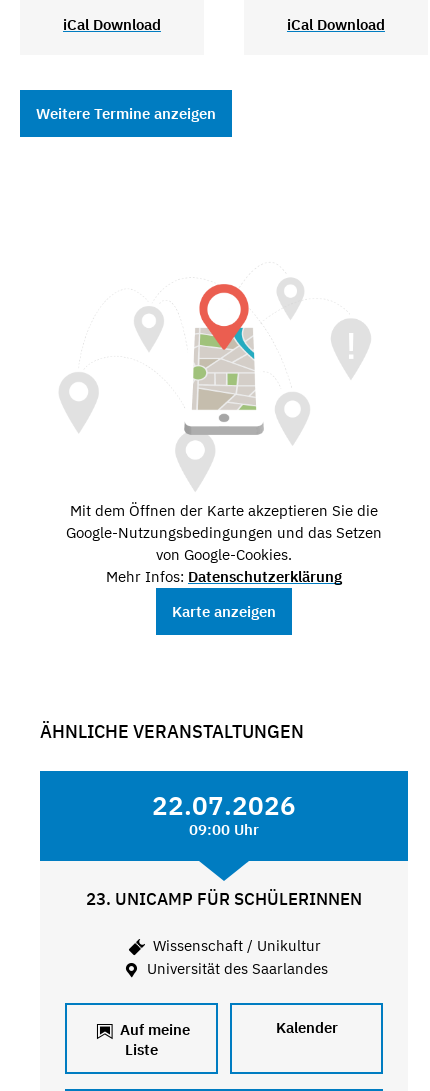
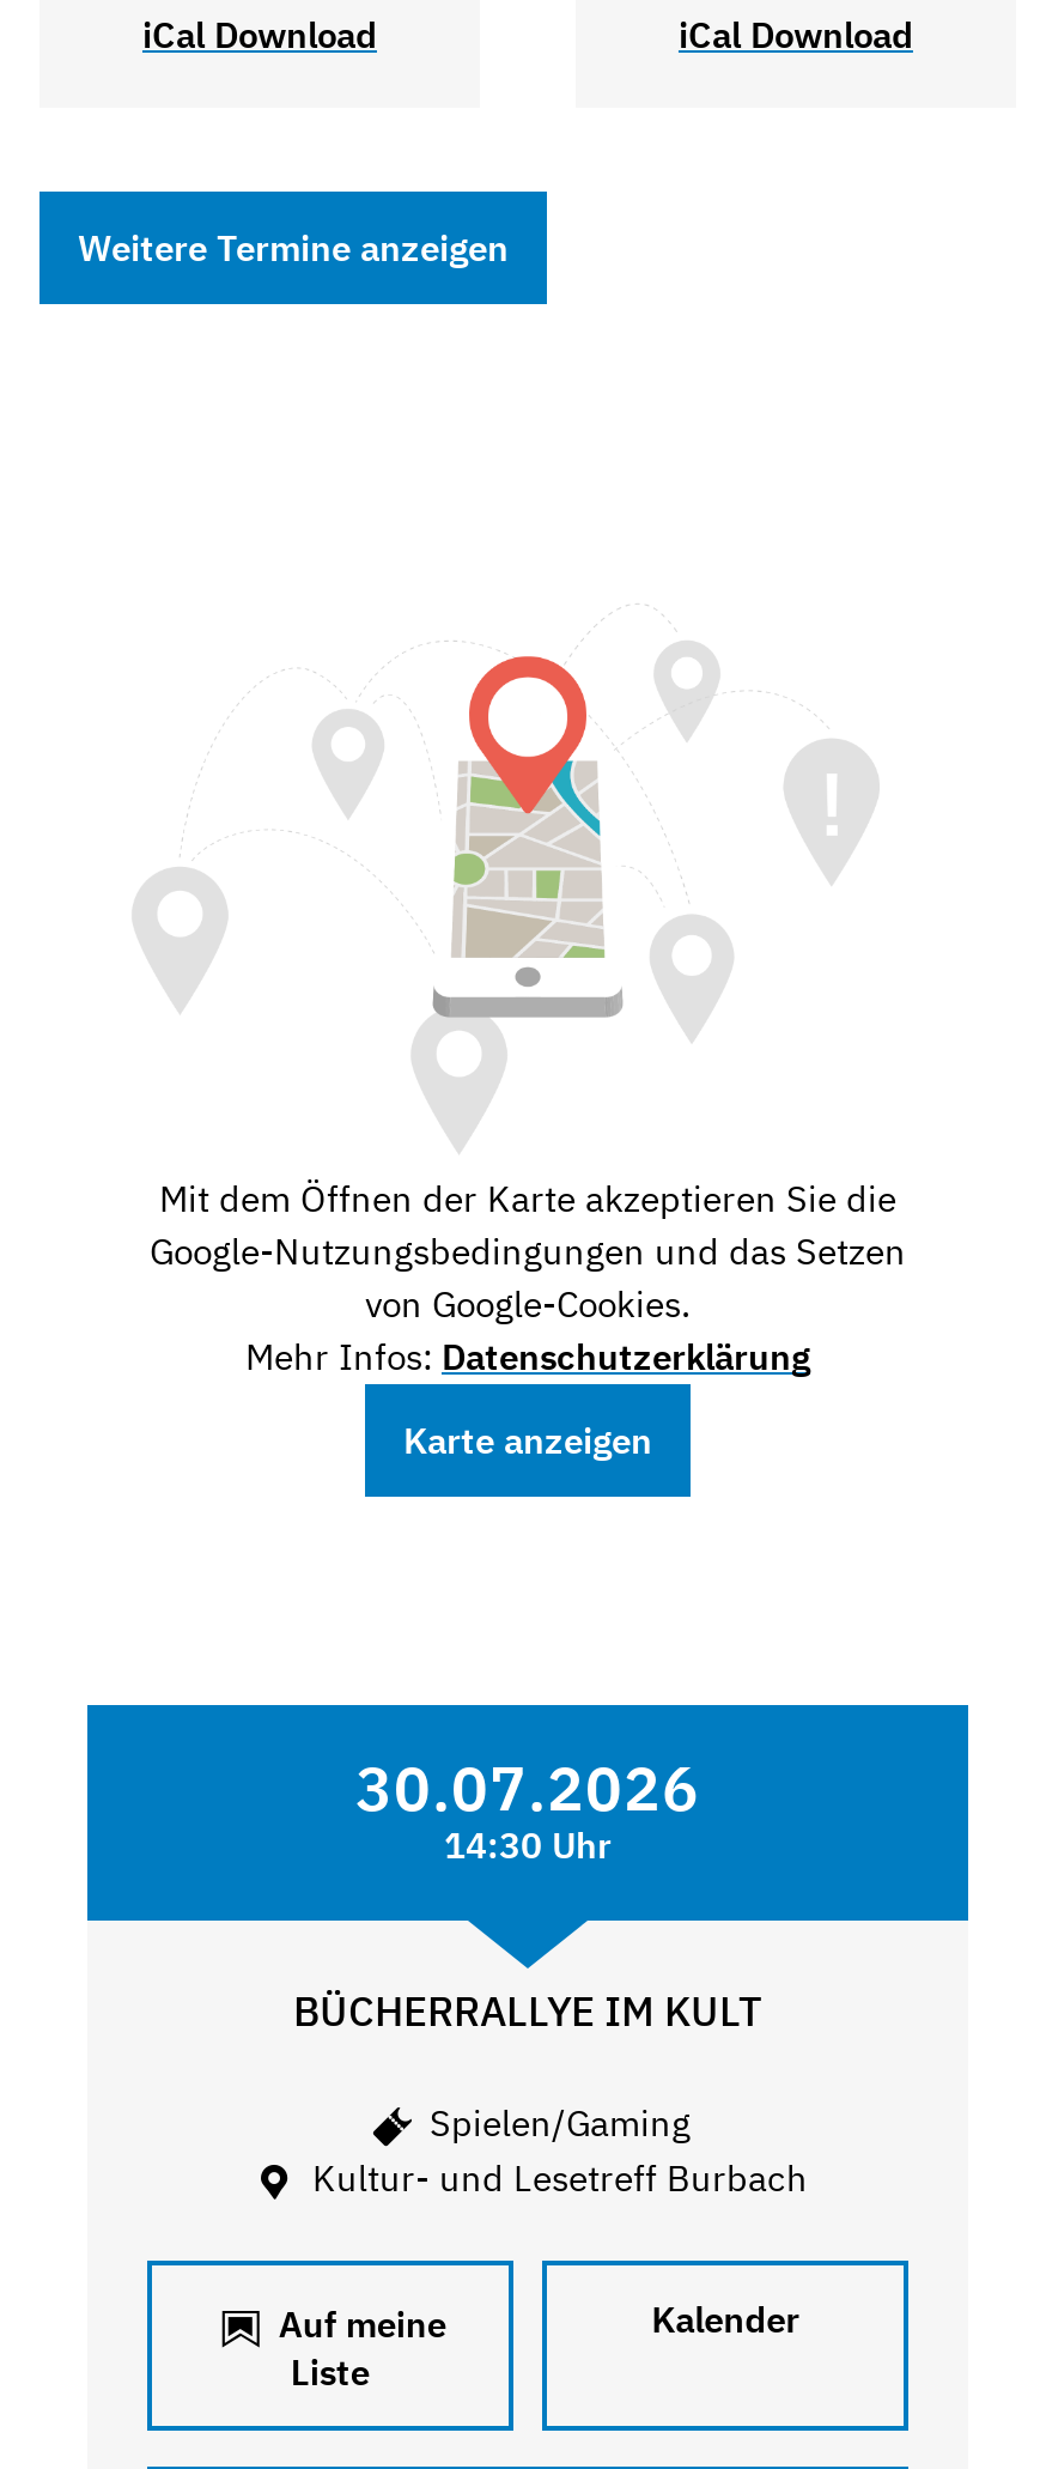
[40,720,362,978] ÄHNLICHE VERANSTALTUNGEN | 22.07.2026 | 09:00 Uhr | 23. UNICAMP FÜR SCHÜLERINNEN | Wissenschaft / Unikultur | Universität des Saarlandes -> [293,1748,808,2200] 30.07.2026 | 14:30 Uhr | BÜCHERRALLYE IM KULT | Spielen/Gaming | Kultur- und Lesetreff Burbach

